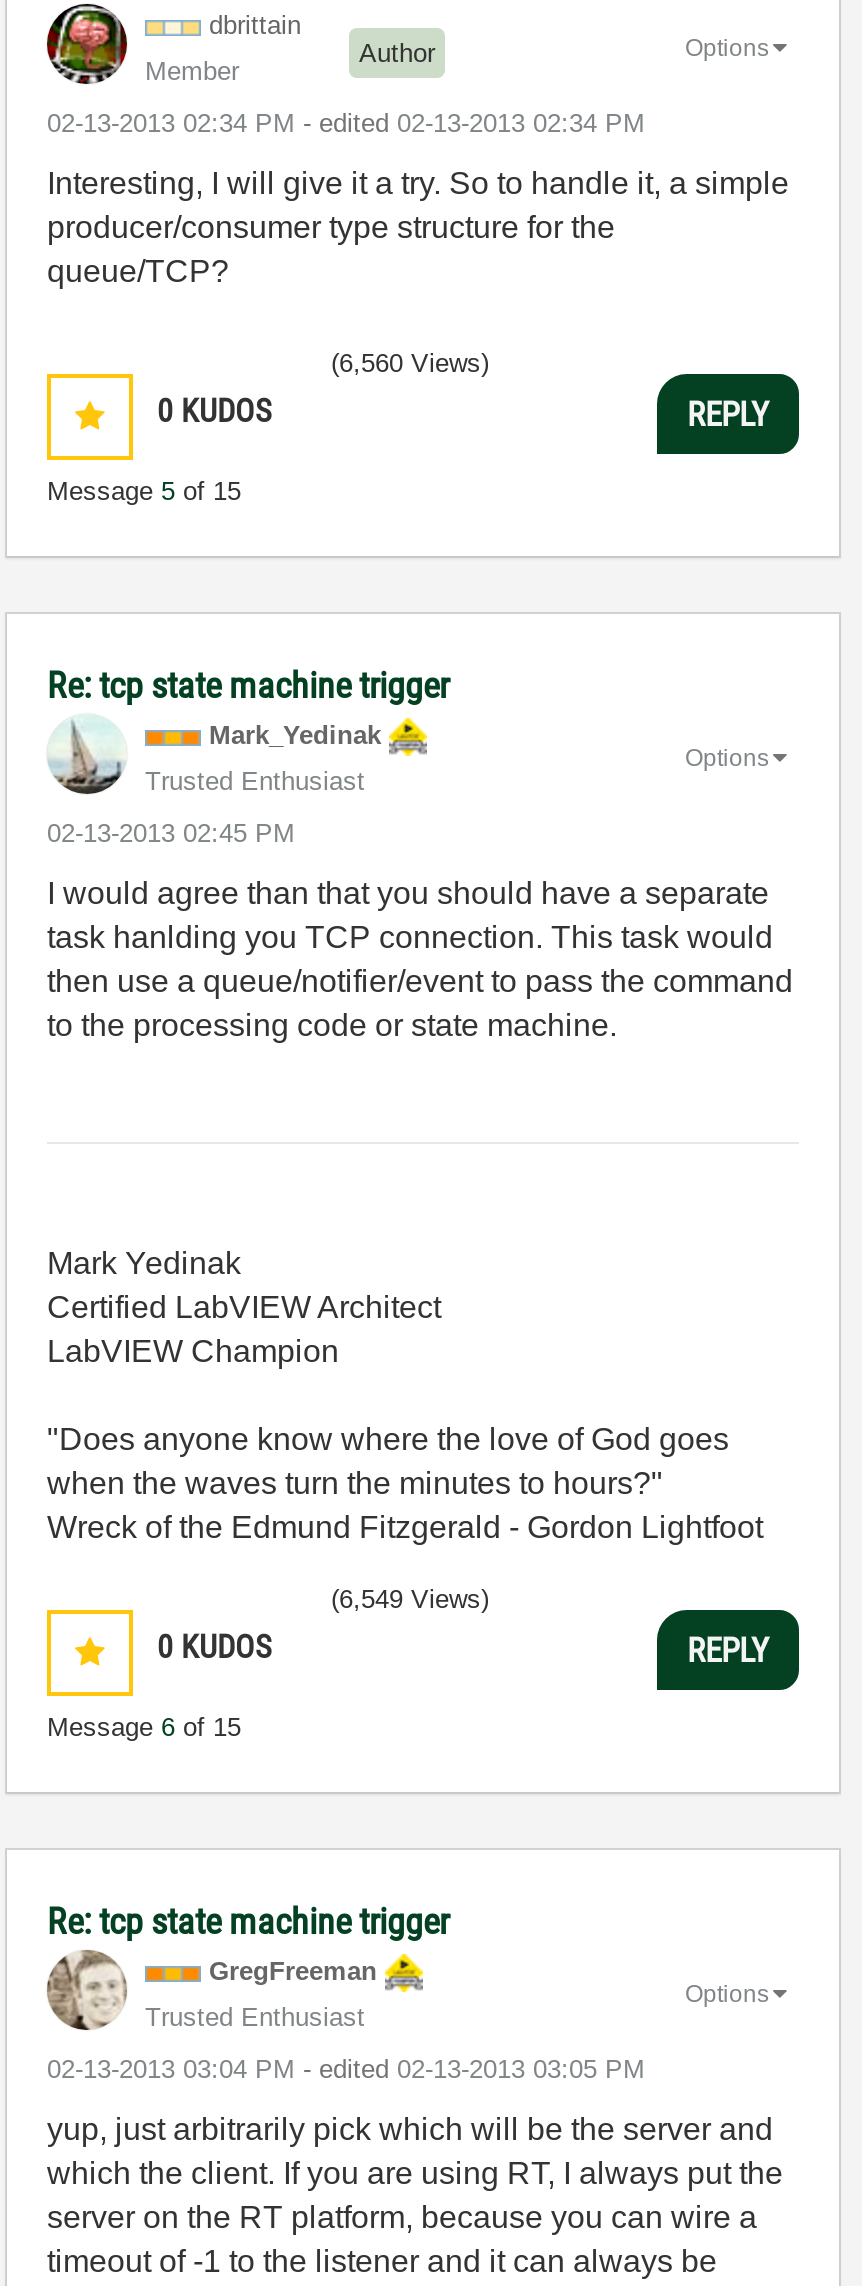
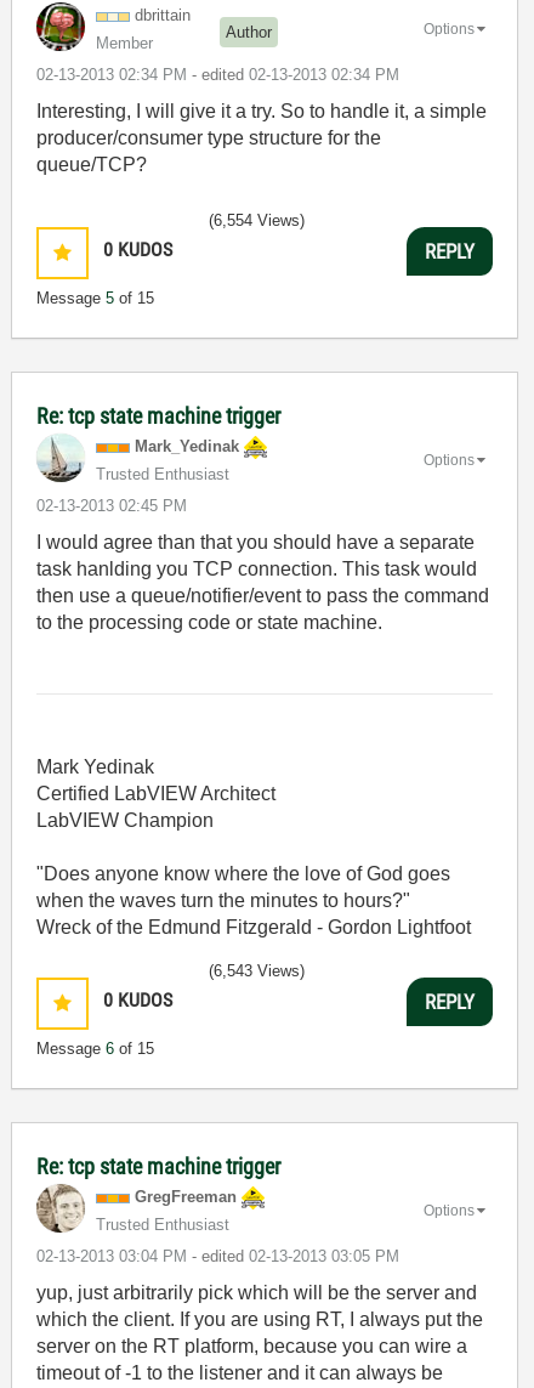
[331,348,489,378] (6,560 Views) -> [209,211,305,230] (6,554 Views)
[331,1584,489,1614] (6,549 Views) -> [209,962,305,980] (6,543 Views)

